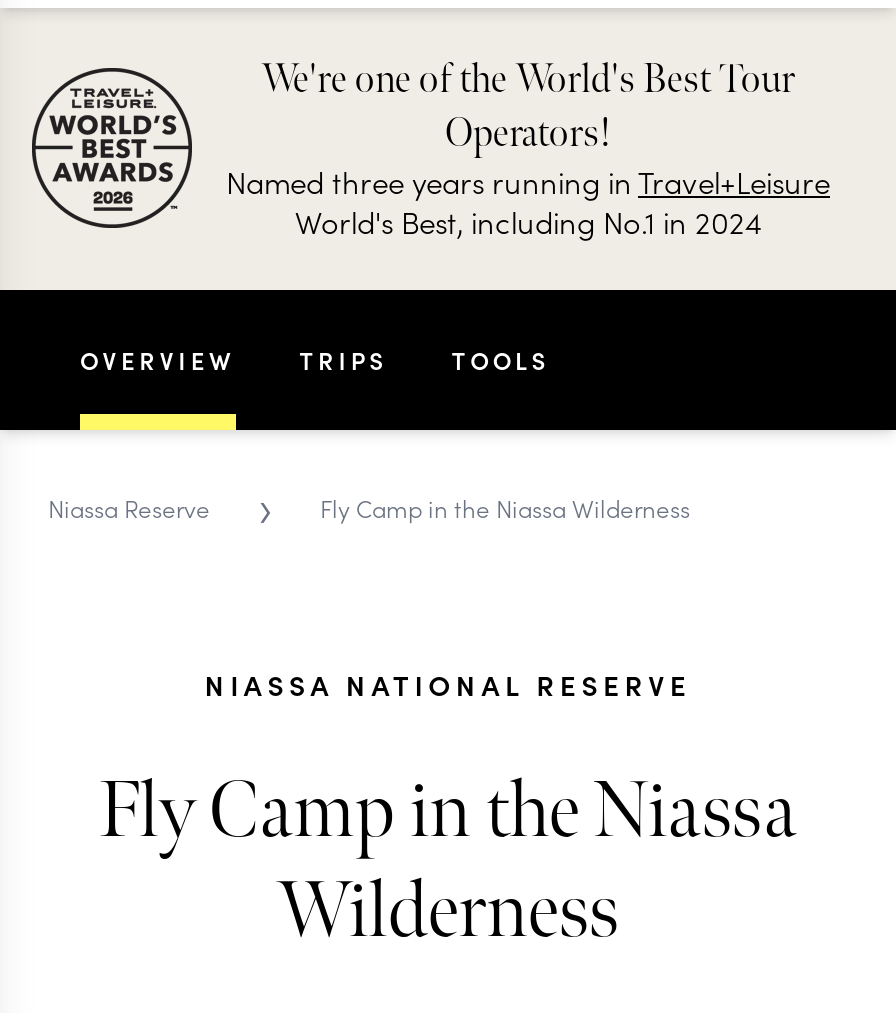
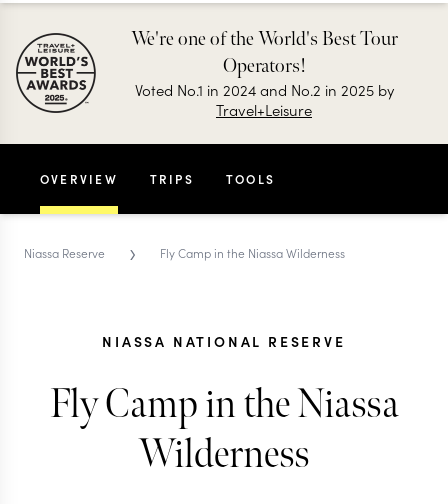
[226,160,830,242] Named three years running in Travel+Leisure | World's Best, including No.1 in 2024 -> [134,79,393,120] Voted No.1 in 2024 and No.2 in 2025 by | Travel+Leisure

